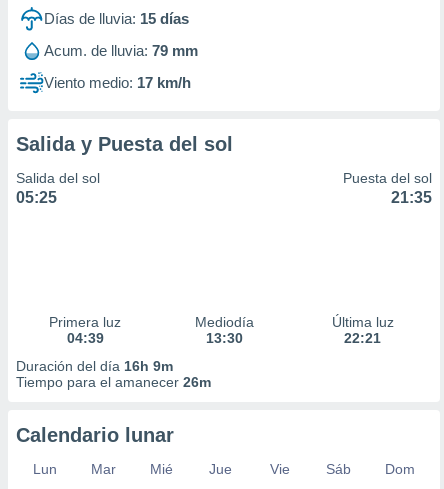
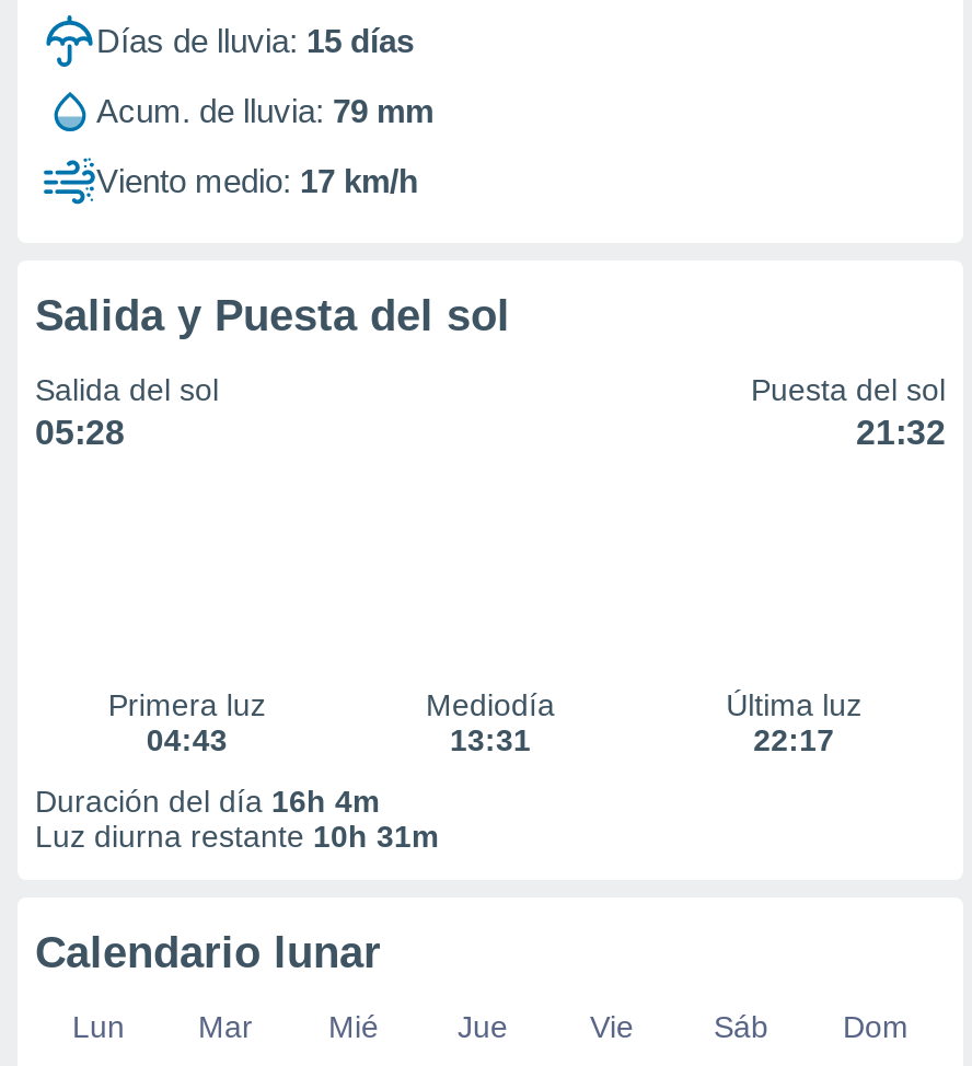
[16,189,57,206] 05:25 -> [35,414,125,451] 05:28
[391,189,432,206] 21:35 -> [856,414,946,451] 21:32
[67,330,104,346] 04:39 -> [146,722,227,757] 04:43
[205,330,242,346] 13:30 -> [450,722,531,757] 13:31
[344,330,381,346] 22:21 -> [754,722,835,757] 22:17
[16,358,211,390] Duración del día 16h 9m | Tiempo para el amanecer 26m -> [35,784,438,854] Duración del día 16h 4m | Luz diurna restante 10h 31m

